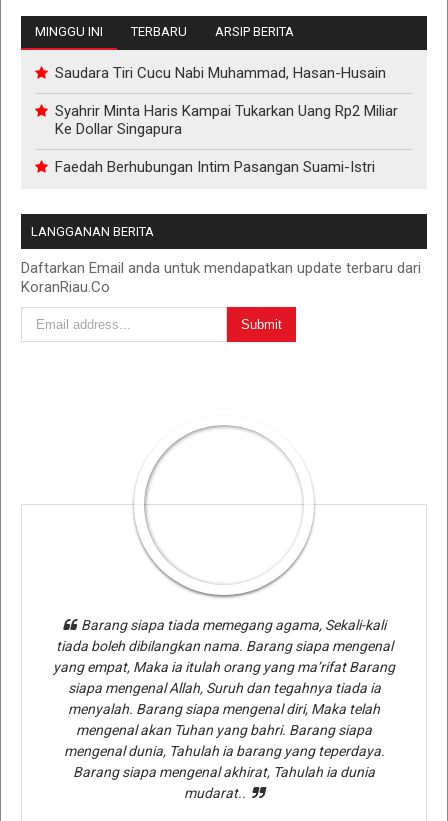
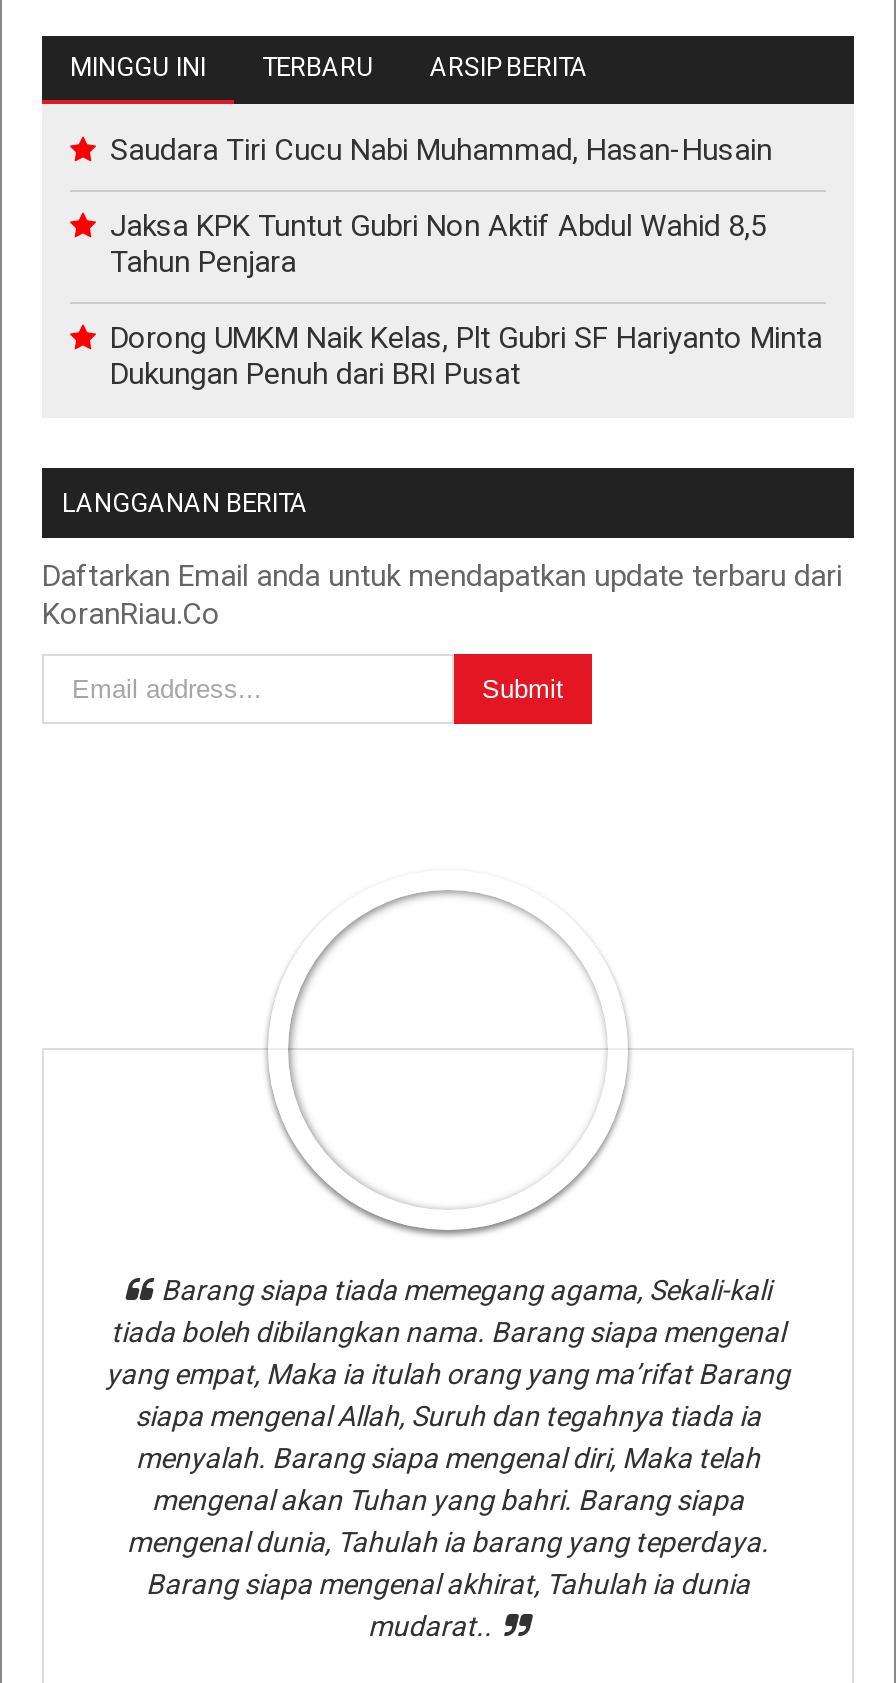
[55,102,398,138] Syahrir Minta Haris Kampai Tukarkan Uang Rp2 Miliar | Ke Dollar Singapura -> [110,208,766,280] Jaksa KPK Tuntut Gubri Non Aktif Abdul Wahid 8,5 | Tahun Penjara
[55,158,375,176] Faedah Berhubungan Intim Pasangan Suami-Istri -> [110,320,822,392] Dorong UMKM Naik Kelas, Plt Gubri SF Hariyanto Minta | Dukungan Penuh dari BRI Pusat

